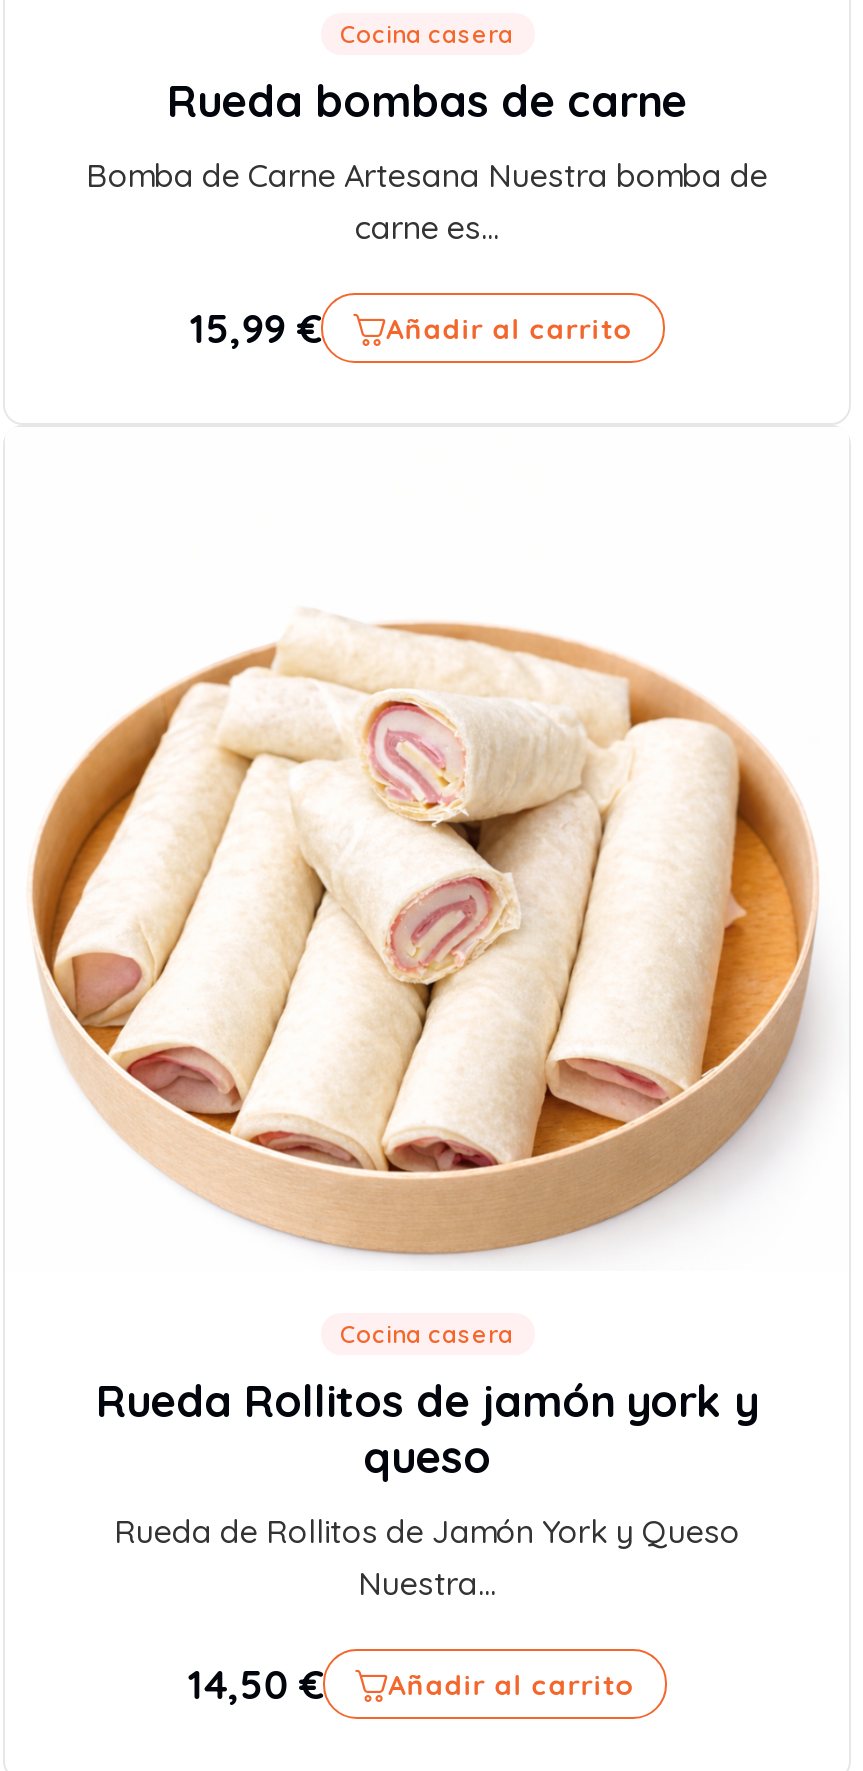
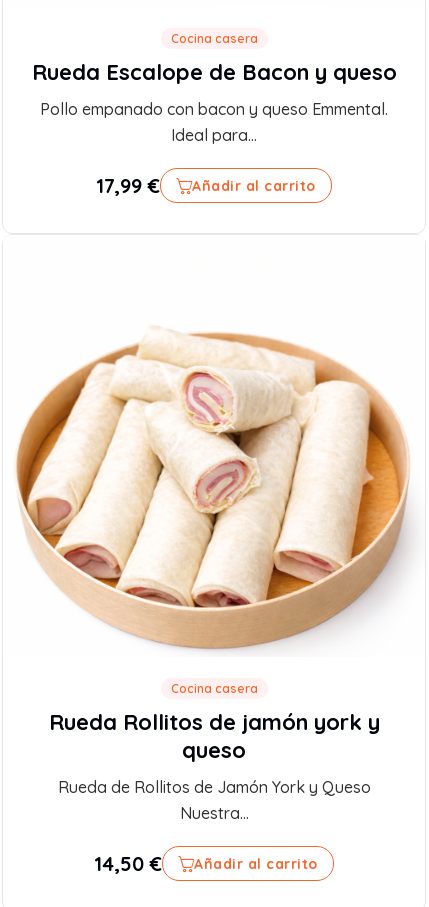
[167,74,687,130] Rueda bombas de carne -> [31,58,396,86] Rueda Escalope de Bacon y queso
[86,156,768,248] Bomba de Carne Artesana Nuestra bomba de | carne es... -> [40,99,388,145] Pollo empanado con bacon y queso Emmental. | Ideal para...
[189,303,633,353] 15,99 € Añadir al carrito -> [96,173,316,198] 17,99 € Añadir al carrito

